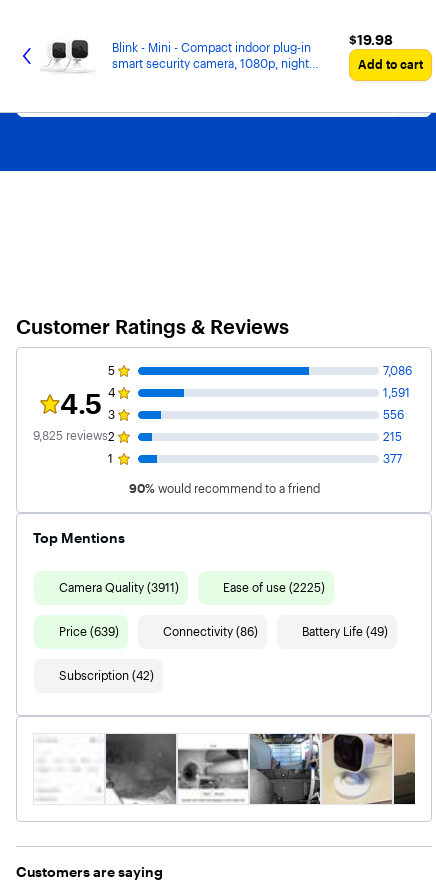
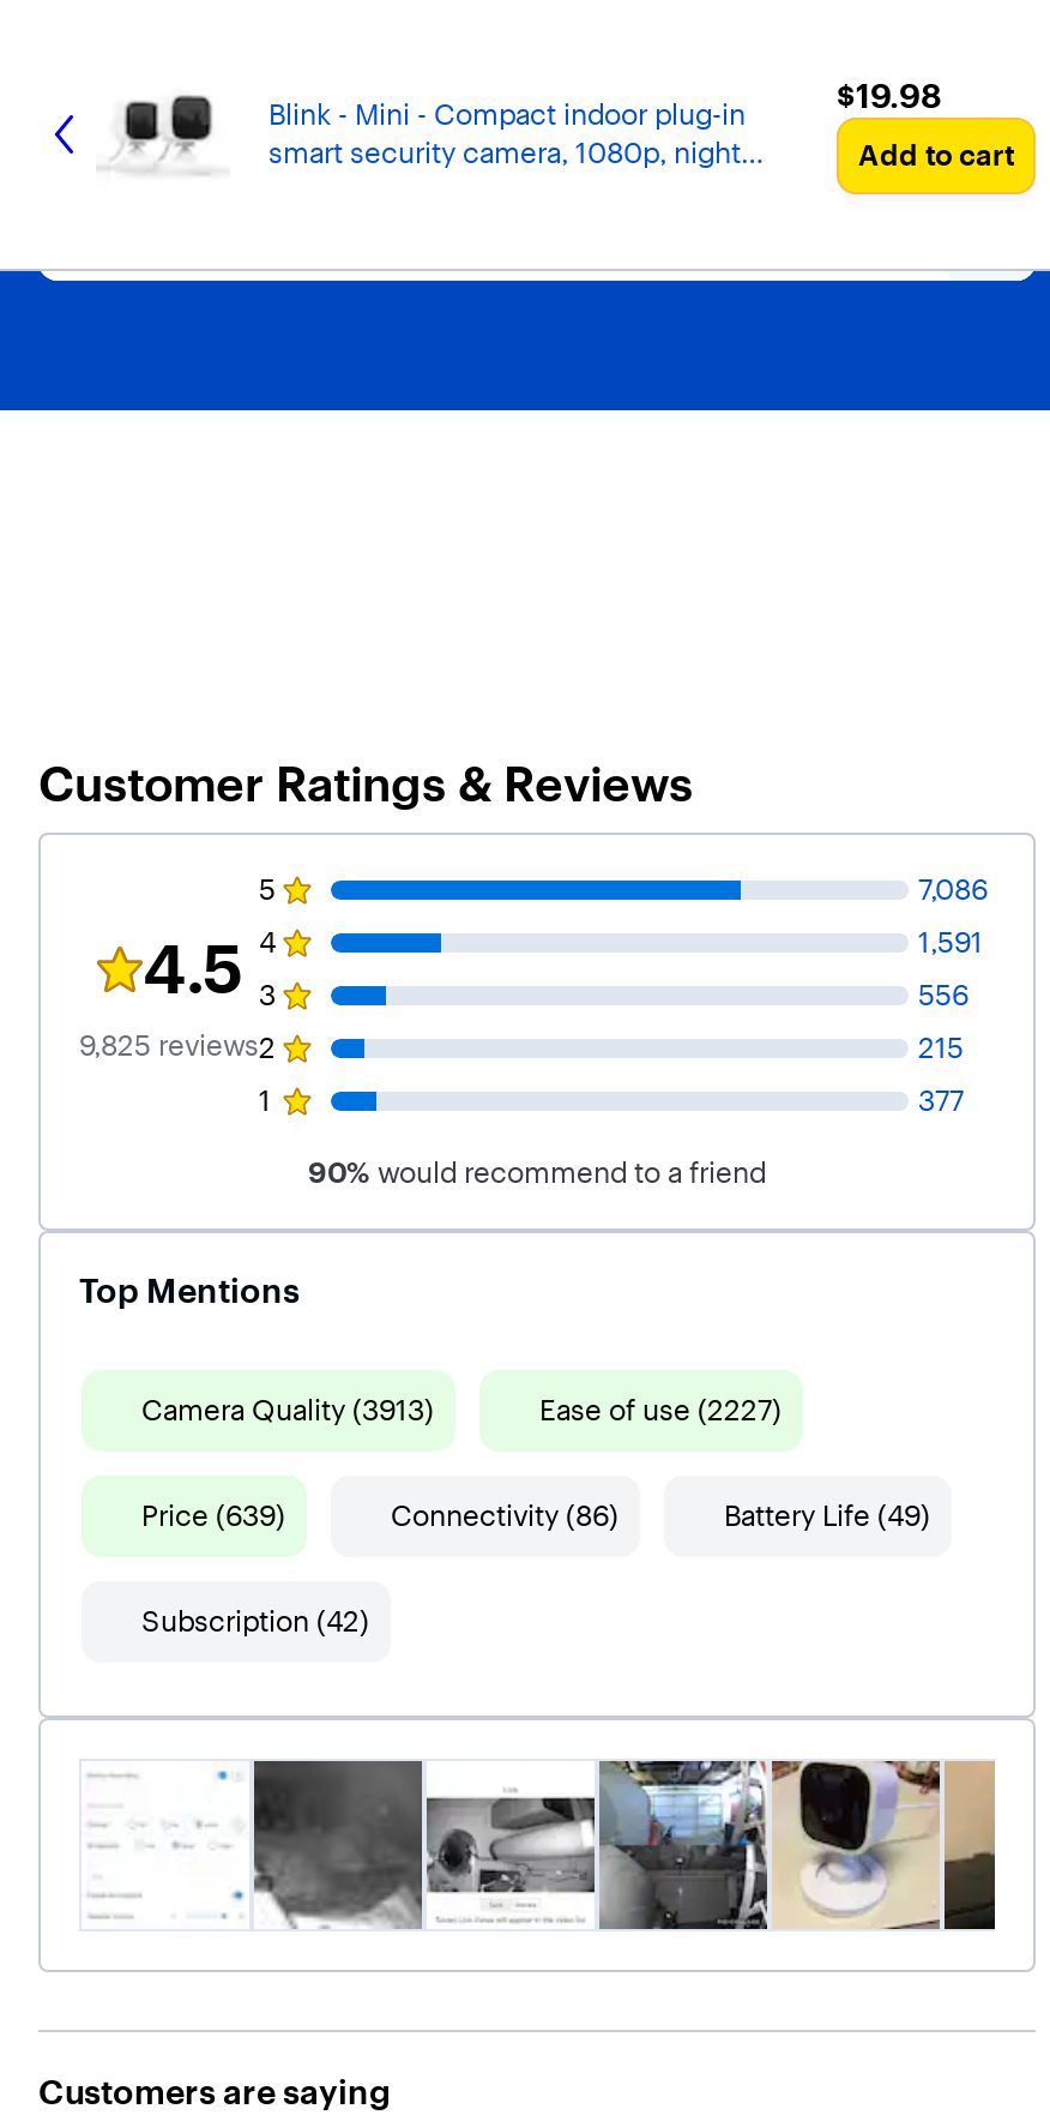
[59,580,179,595] Camera Quality (3911) -> [141,1392,434,1428] Camera Quality (3913)
[223,580,325,595] Ease of use (2225) -> [539,1392,782,1428] Ease of use (2227)

